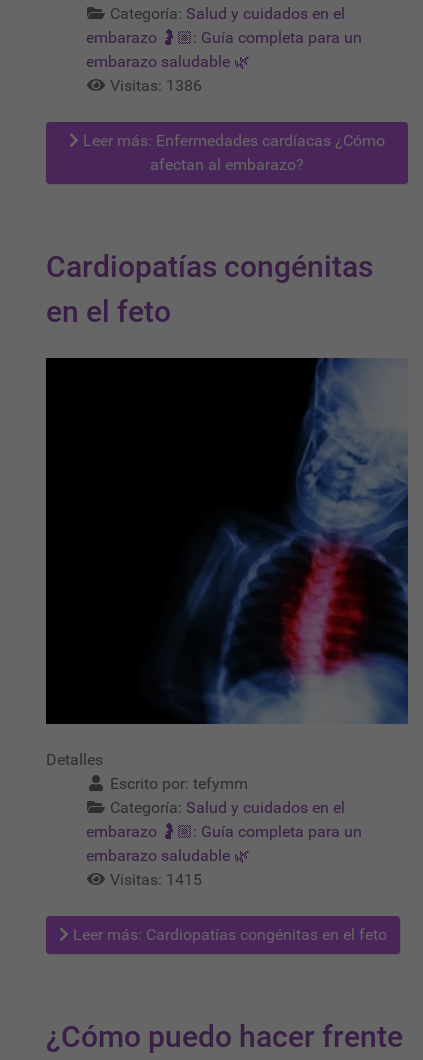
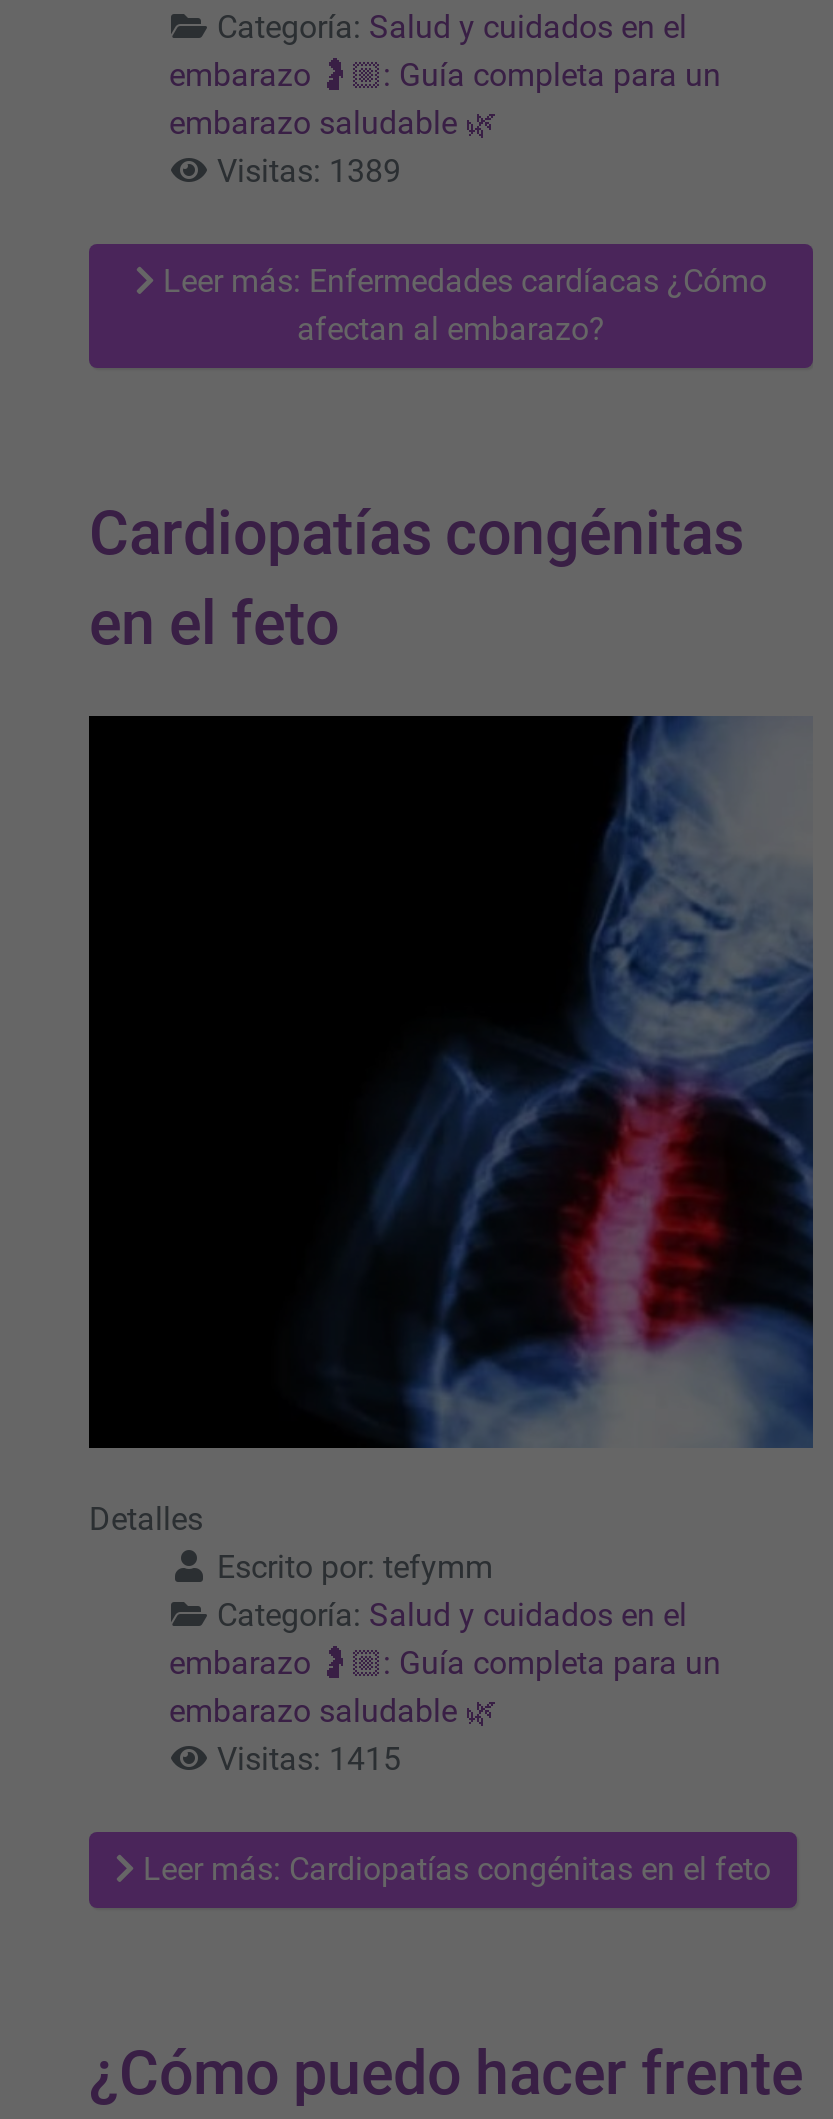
[110,76,202,95] Visitas: 1386 -> [217,151,401,189] Visitas: 1389

